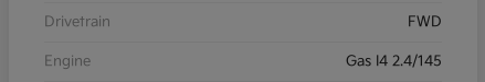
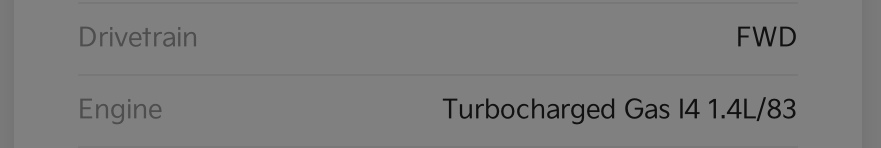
[346,52,442,70] Gas I4 2.4/145 -> [442,94,798,126] Turbocharged Gas I4 1.4L/83

